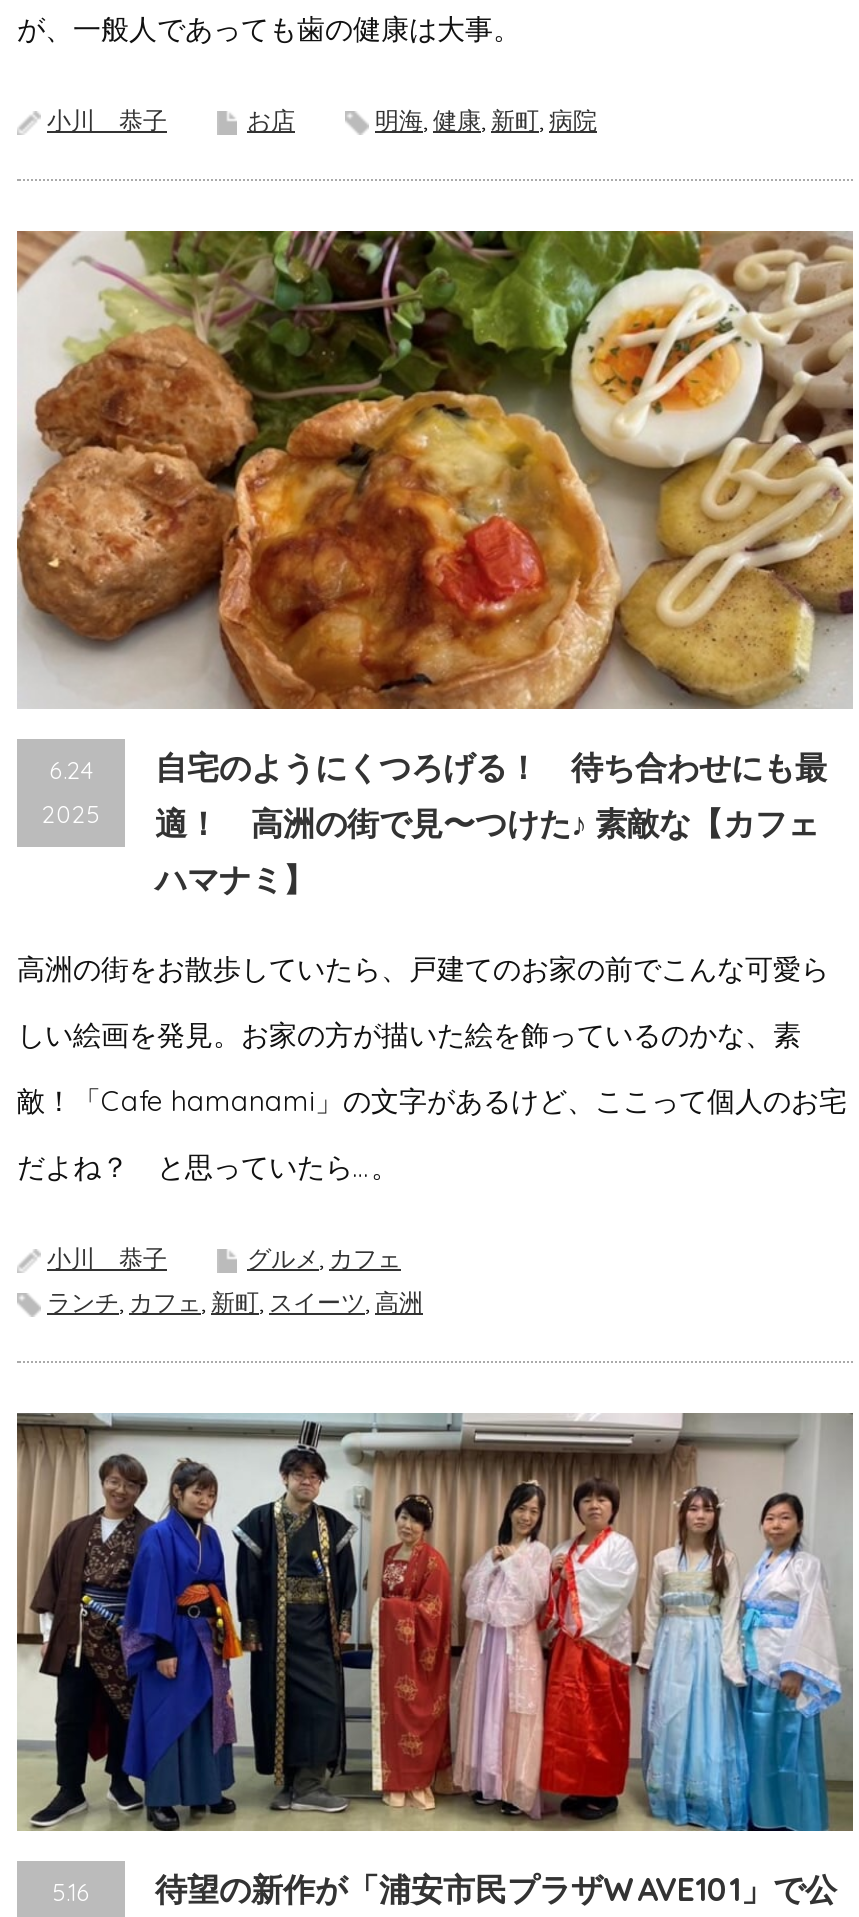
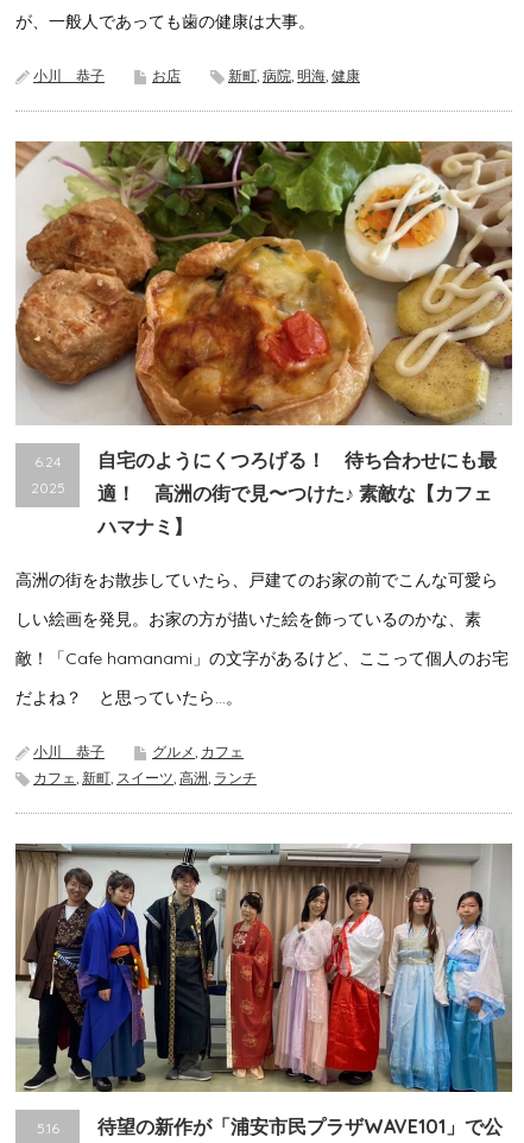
[375,105,597,135] 明海,健康,新町,病院 -> [228,67,360,84] 新町,病院,明海,健康
[47,1287,423,1317] ランチ,カフェ,新町,スイーツ,高洲 -> [33,769,257,786] カフェ,新町,スイーツ,高洲,ランチ

